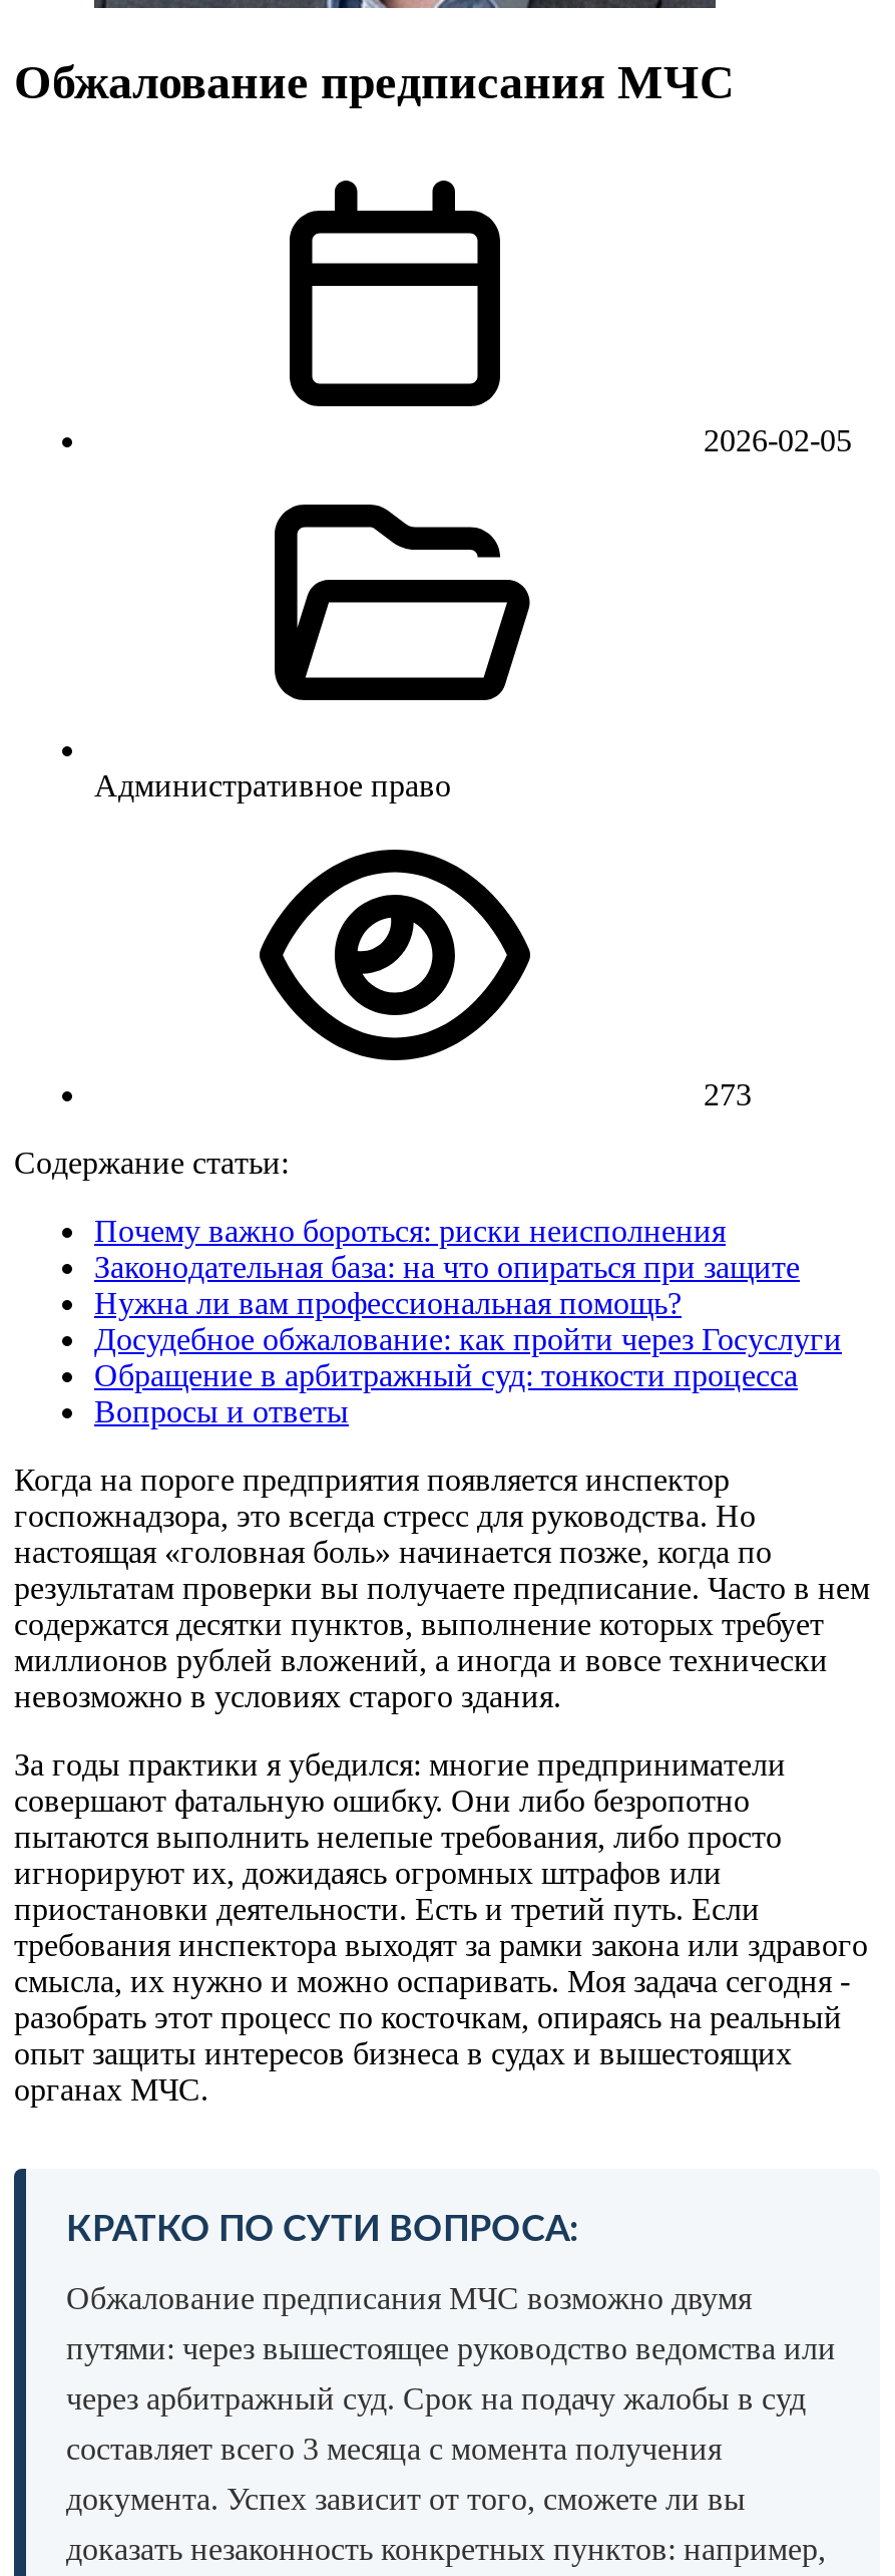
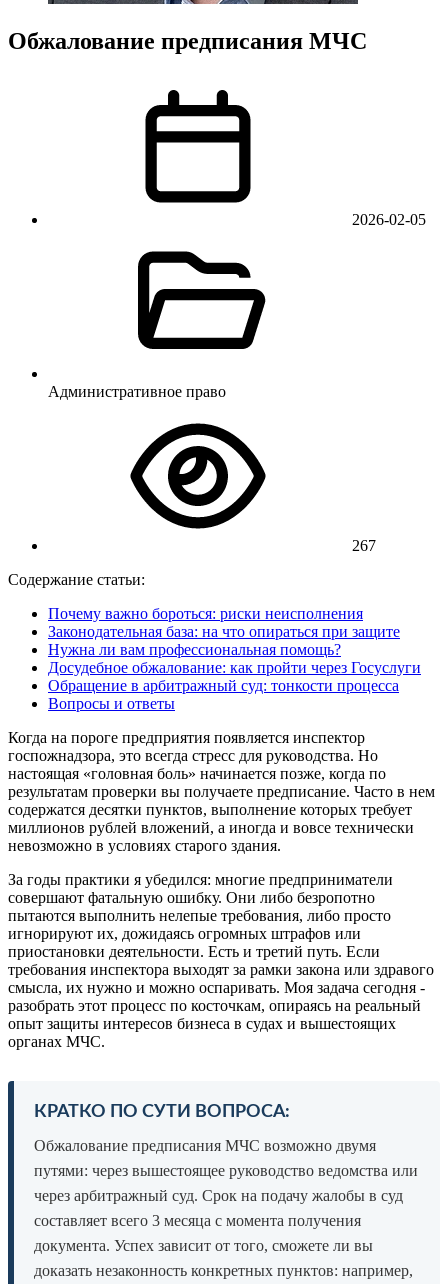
[704,1077,752,1111] 273 -> [352,537,376,554] 267

